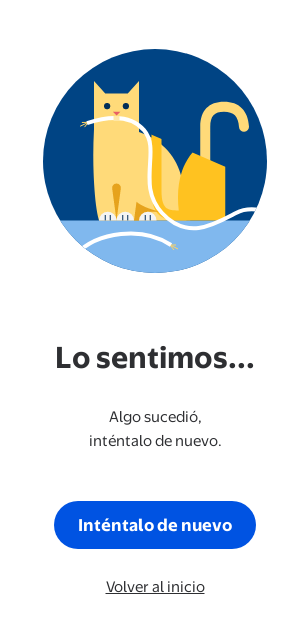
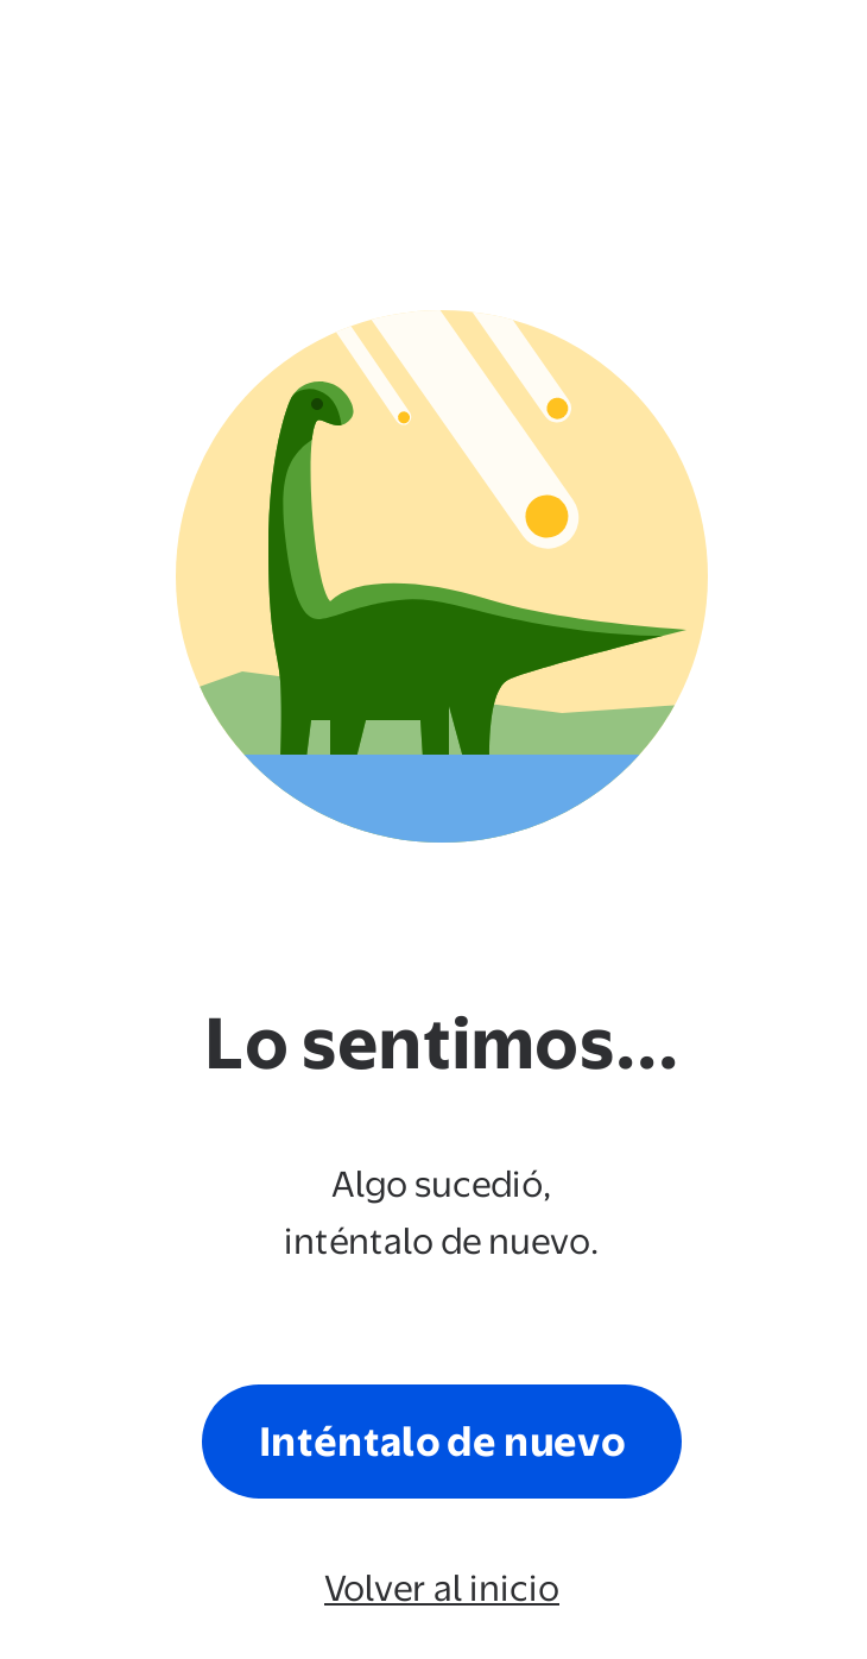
[42,48,268,251] [image] -> [176,310,708,788] [image]

